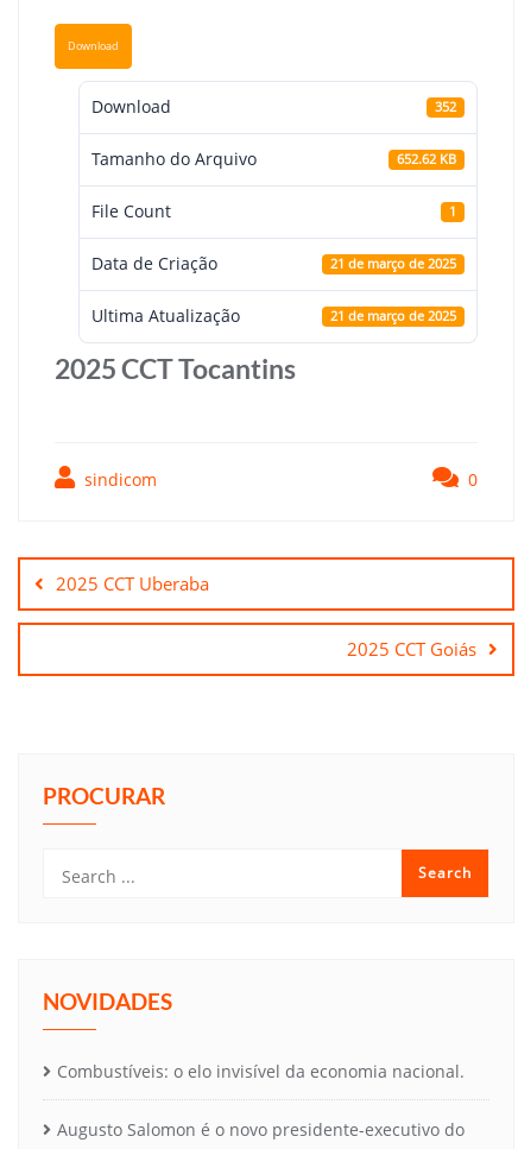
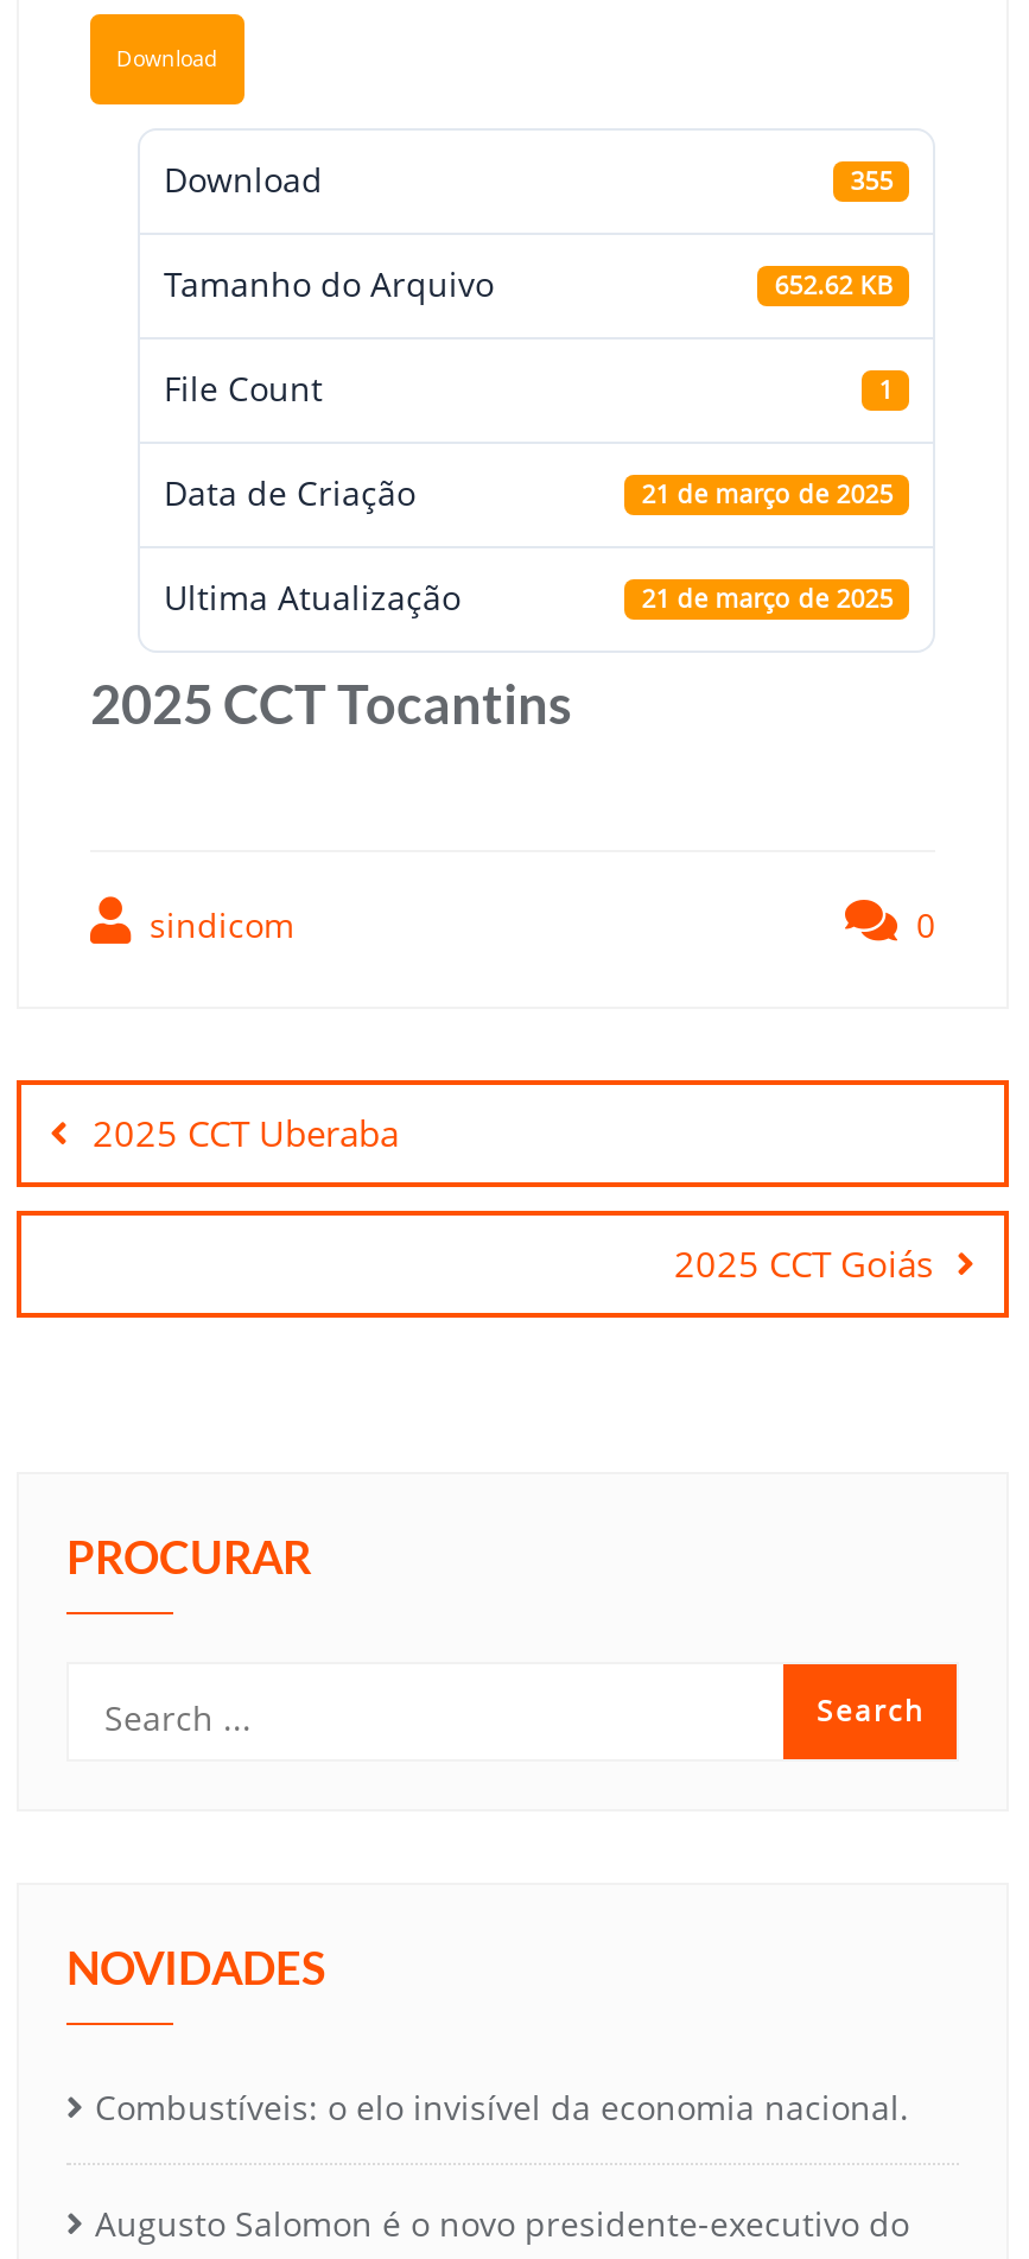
[435,99,456,116] 352 -> [850,165,893,198] 355

